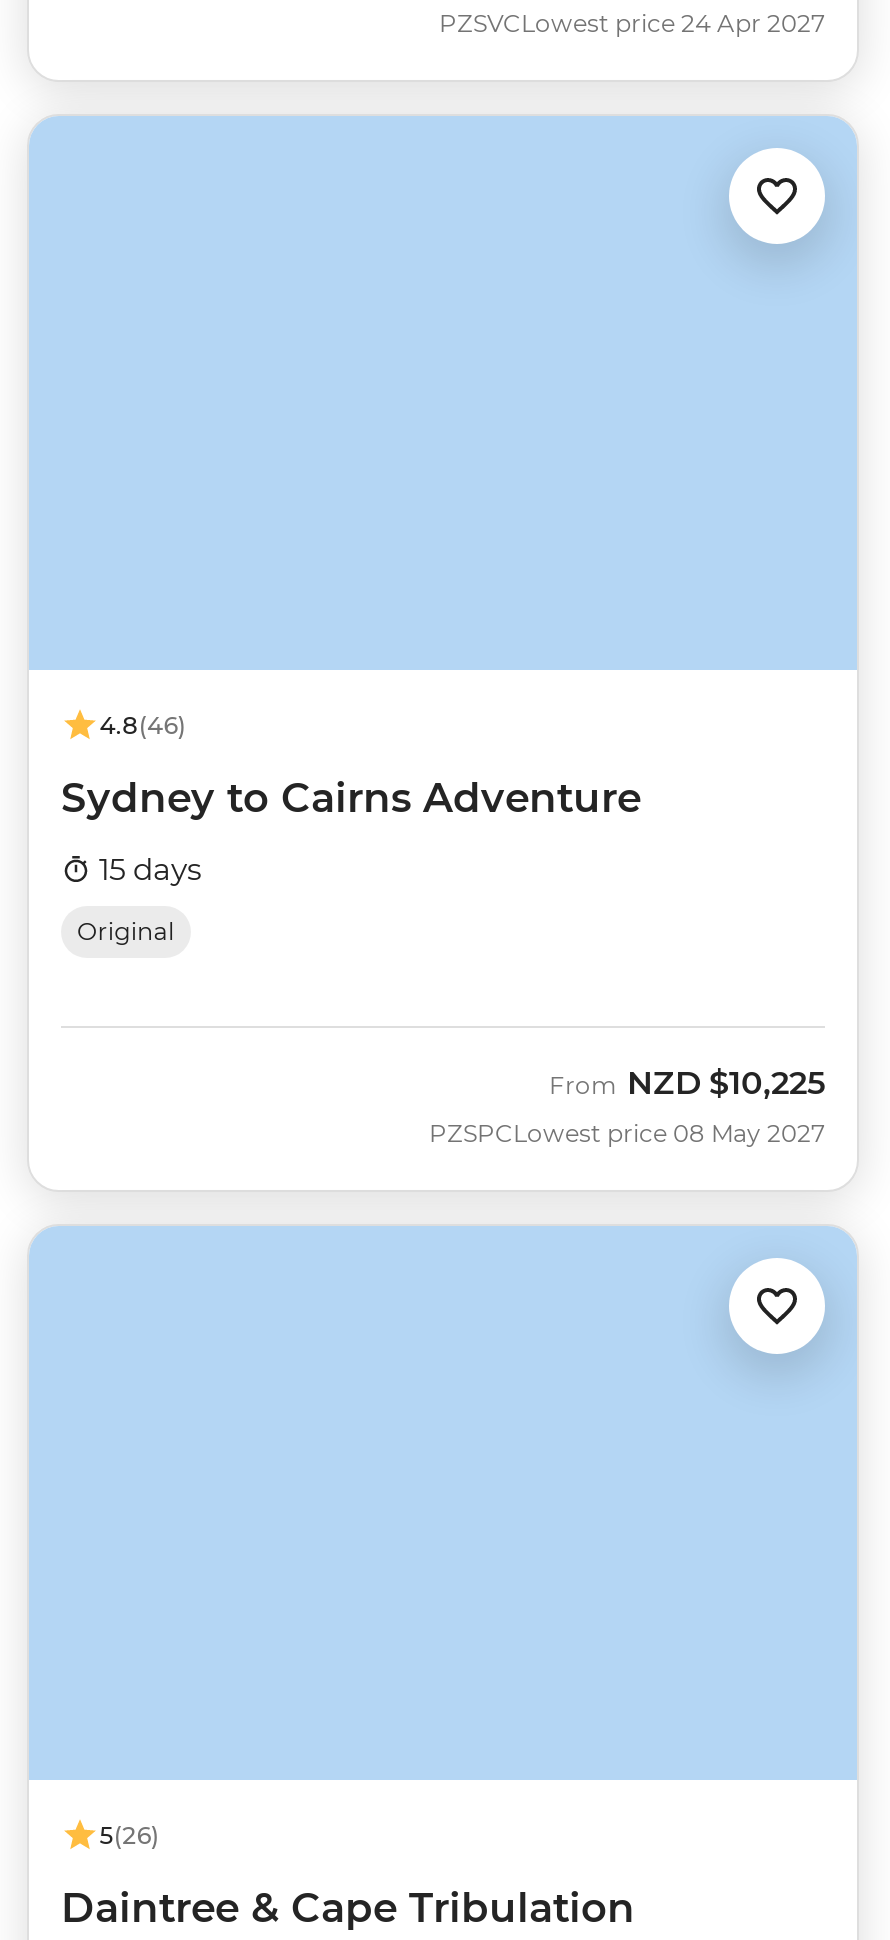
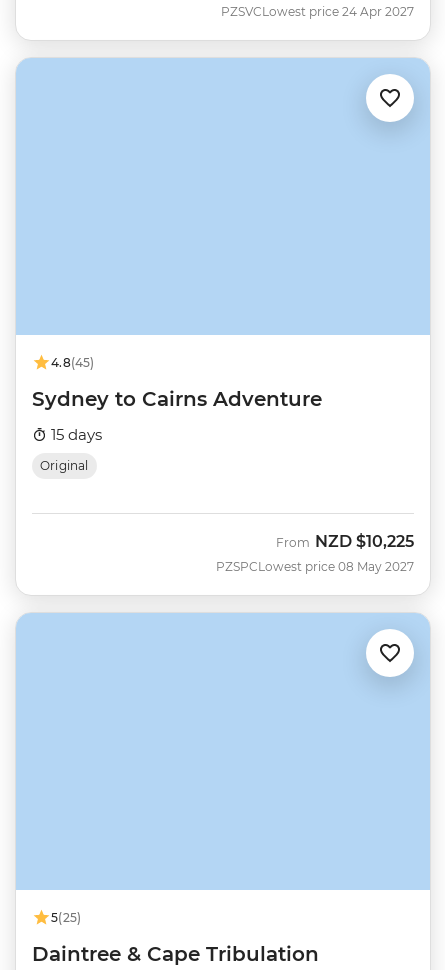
[99,710,186,740] 4.8(46) -> [51,355,95,370] 4.8(45)
[99,1819,159,1849] 5(26) -> [51,910,81,925] 5(25)

